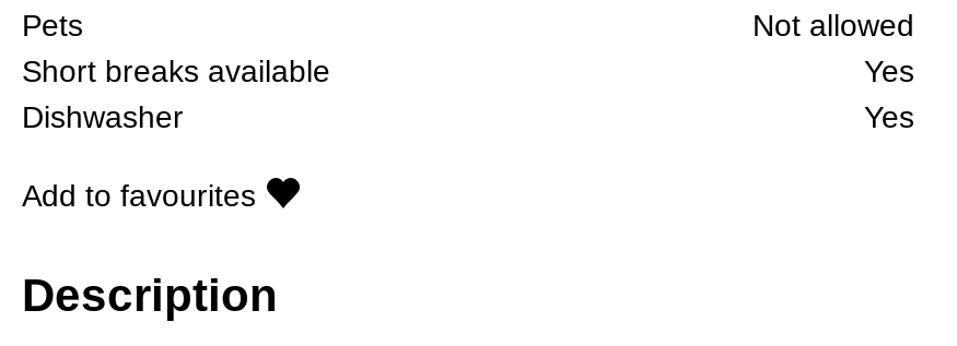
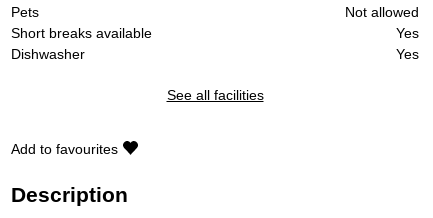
none -> [166,87,263,103] See all facilities

